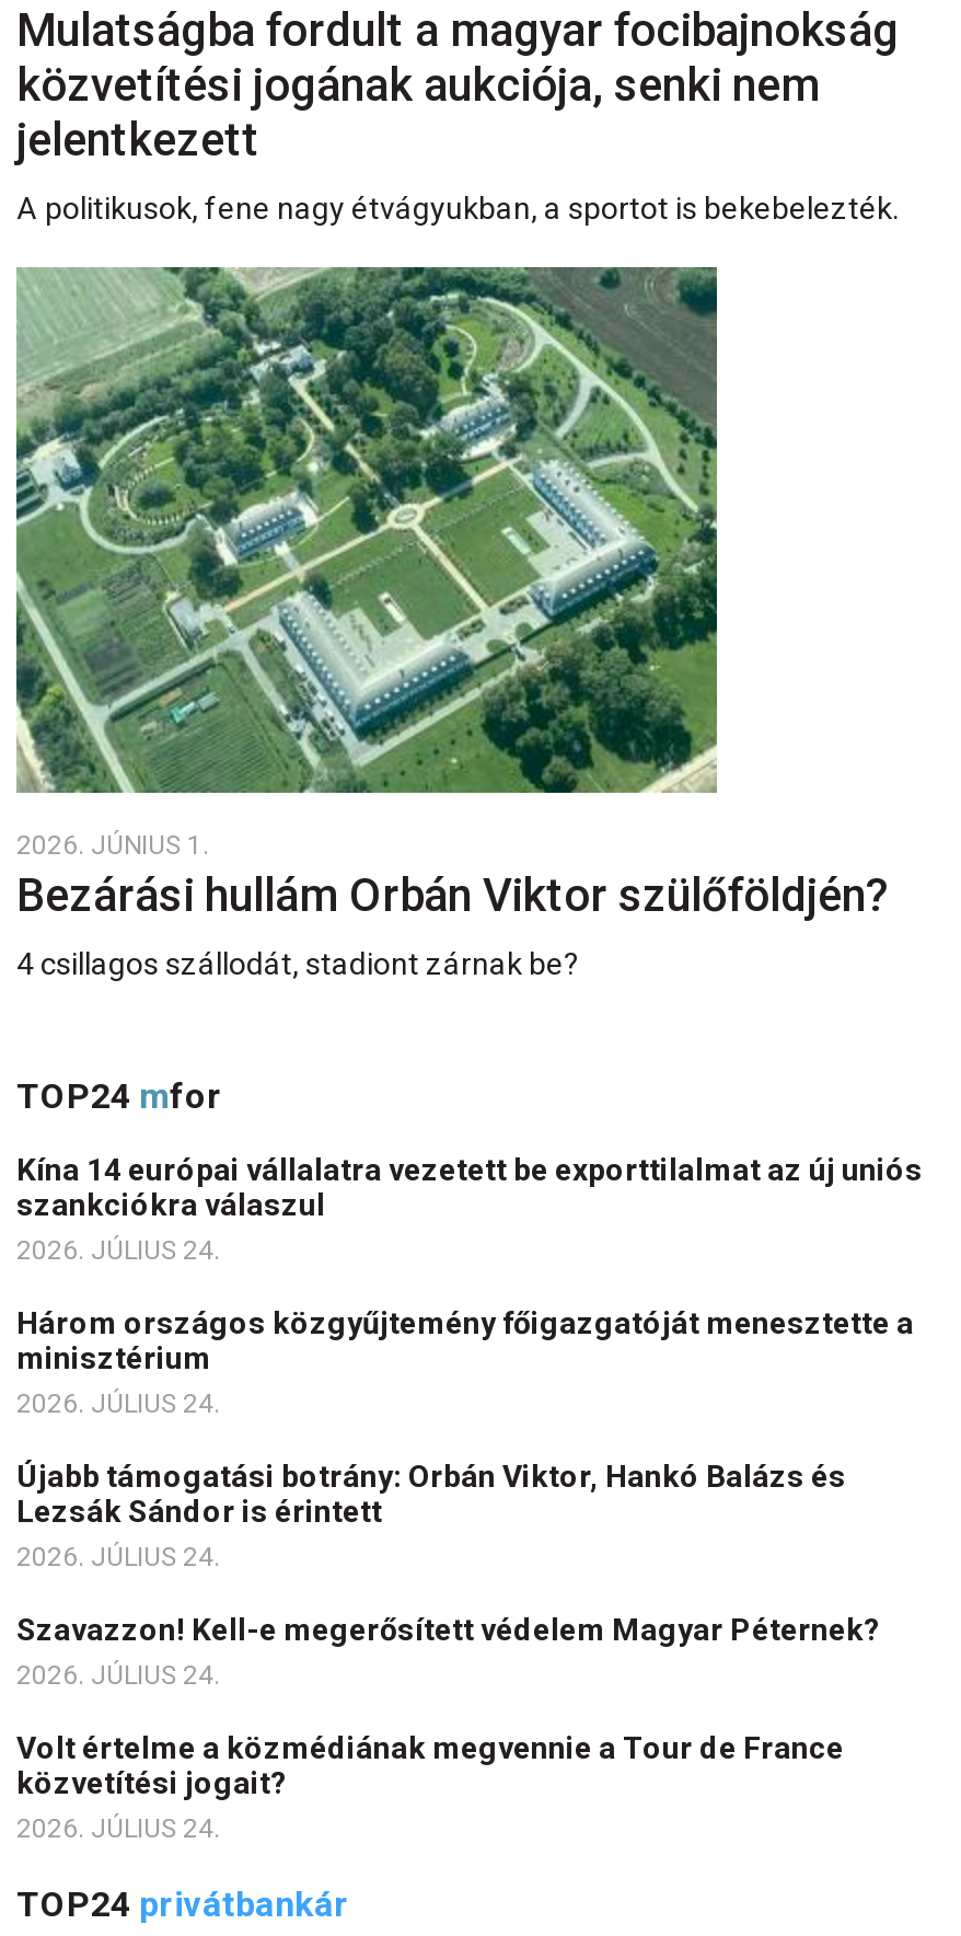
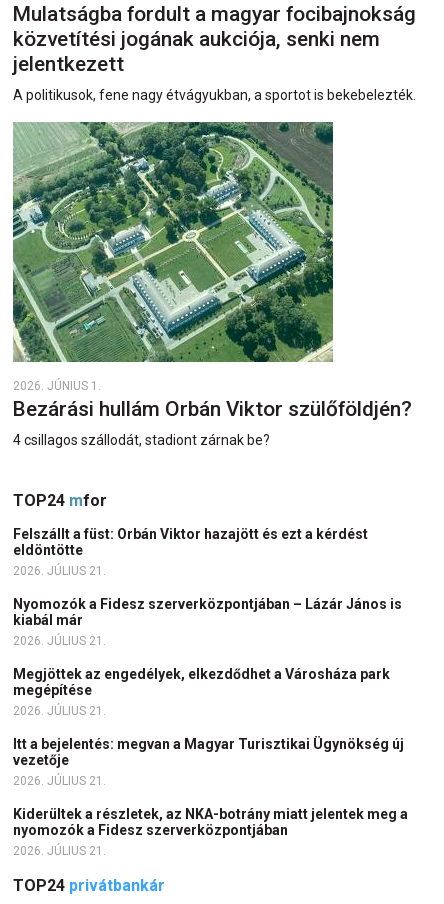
[16,1153,923,1267] Kína 14 európai vállalatra vezetett be exporttilalmat az új uniós | szankciókra válaszul | 2026. JÚLIUS 24. -> [13,526,368,578] Felszállt a füst: Orbán Viktor hazajött és ezt a kérdést | eldöntötte | 2026. JÚLIUS 21.
[16,1306,914,1420] Három országos közgyűjtemény főigazgatóját menesztette a | minisztérium | 2026. JÚLIUS 24. -> [13,596,402,648] Nyomozók a Fidesz szerverközpontjában – Lázár János is | kiabál már | 2026. JÚLIUS 21.
[16,1459,846,1573] Újabb támogatási botrány: Orbán Viktor, Hankó Balázs és | Lezsák Sándor is érintett | 2026. JÚLIUS 24. -> [13,666,390,718] Megjöttek az engedélyek, elkezdődhet a Városháza park | megépítése | 2026. JÚLIUS 21.
[16,1613,888,1691] Szavazzon! Kell-e megerősített védelem Magyar Péternek? | 2026. JÚLIUS 24. -> [13,736,404,788] Itt a bejelentés: megvan a Magyar Turisztikai Ügynökség új | vezetője | 2026. JÚLIUS 21.
[16,1731,844,1845] Volt értelme a közmédiának megvennie a Tour de France | közvetítési jogait? | 2026. JÚLIUS 24. -> [13,806,408,858] Kiderültek a részletek, az NKA-botrány miatt jelentek meg a | nyomozók a Fidesz szerverközpontjában | 2026. JÚLIUS 21.

